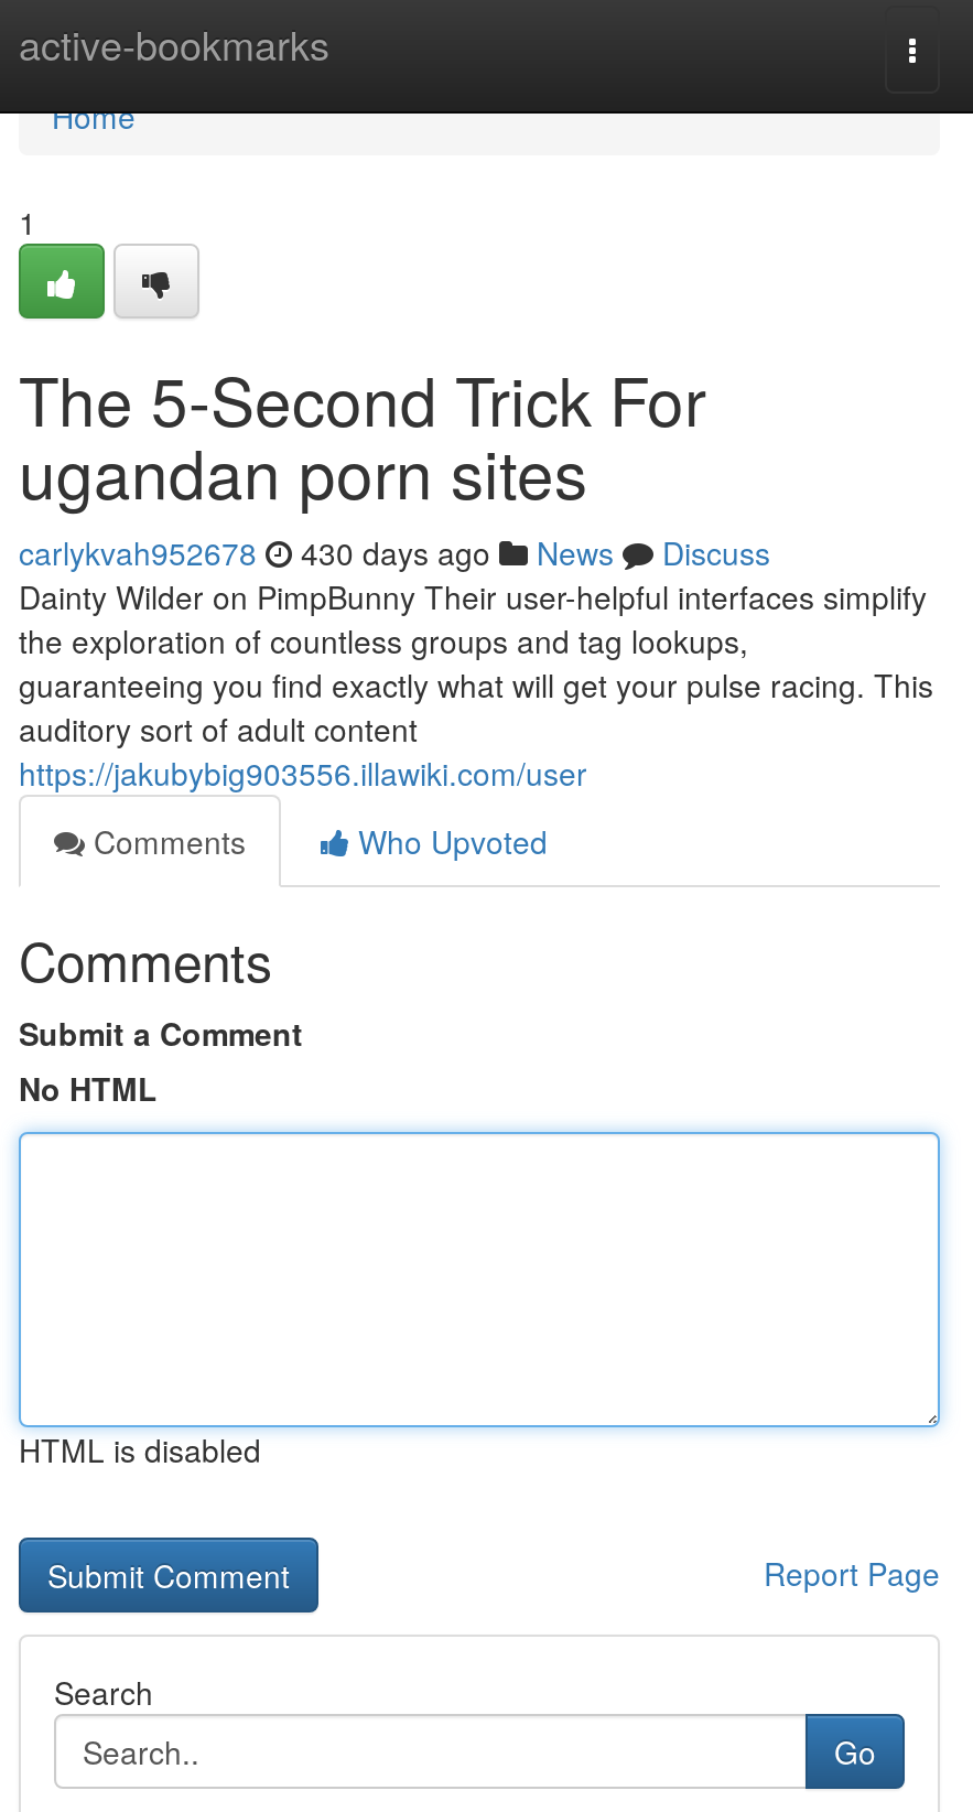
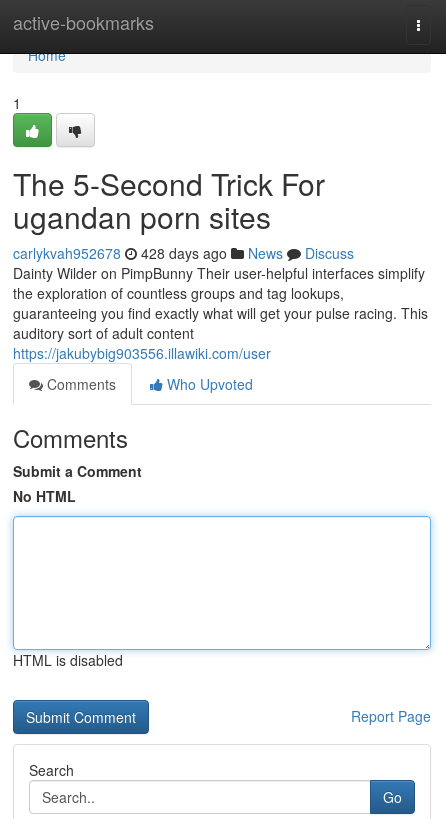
[19,530,770,574] carlykvah952678 430 days ago News Discuss -> [13,243,354,263] carlykvah952678 428 days ago News Discuss

